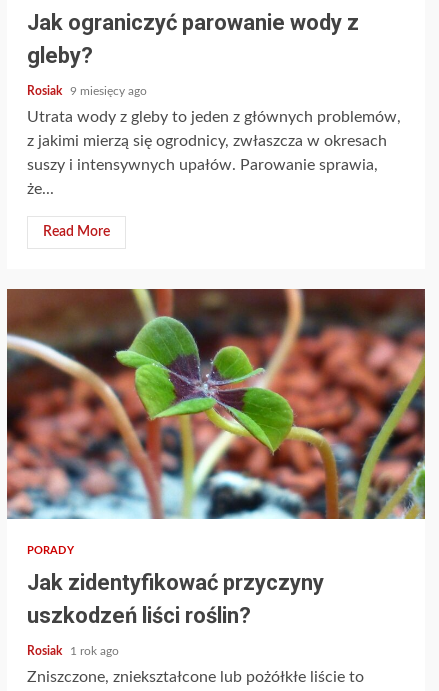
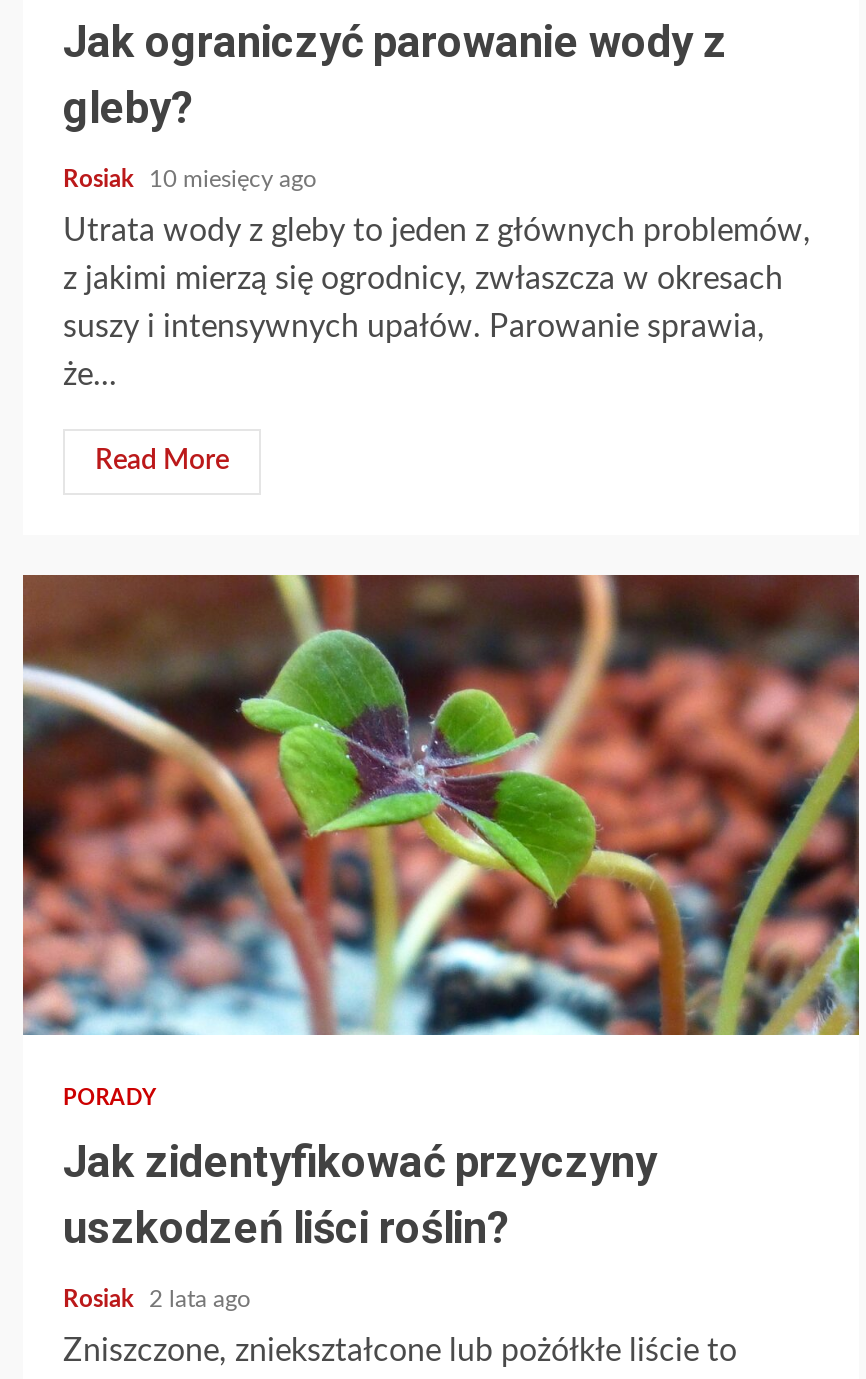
[27,85,147,97] Rosiak 9 miesięcy ago -> [63,166,317,190] Rosiak 10 miesięcy ago
[27,645,119,657] Rosiak 1 rok ago -> [63,1286,251,1310] Rosiak 2 lata ago

